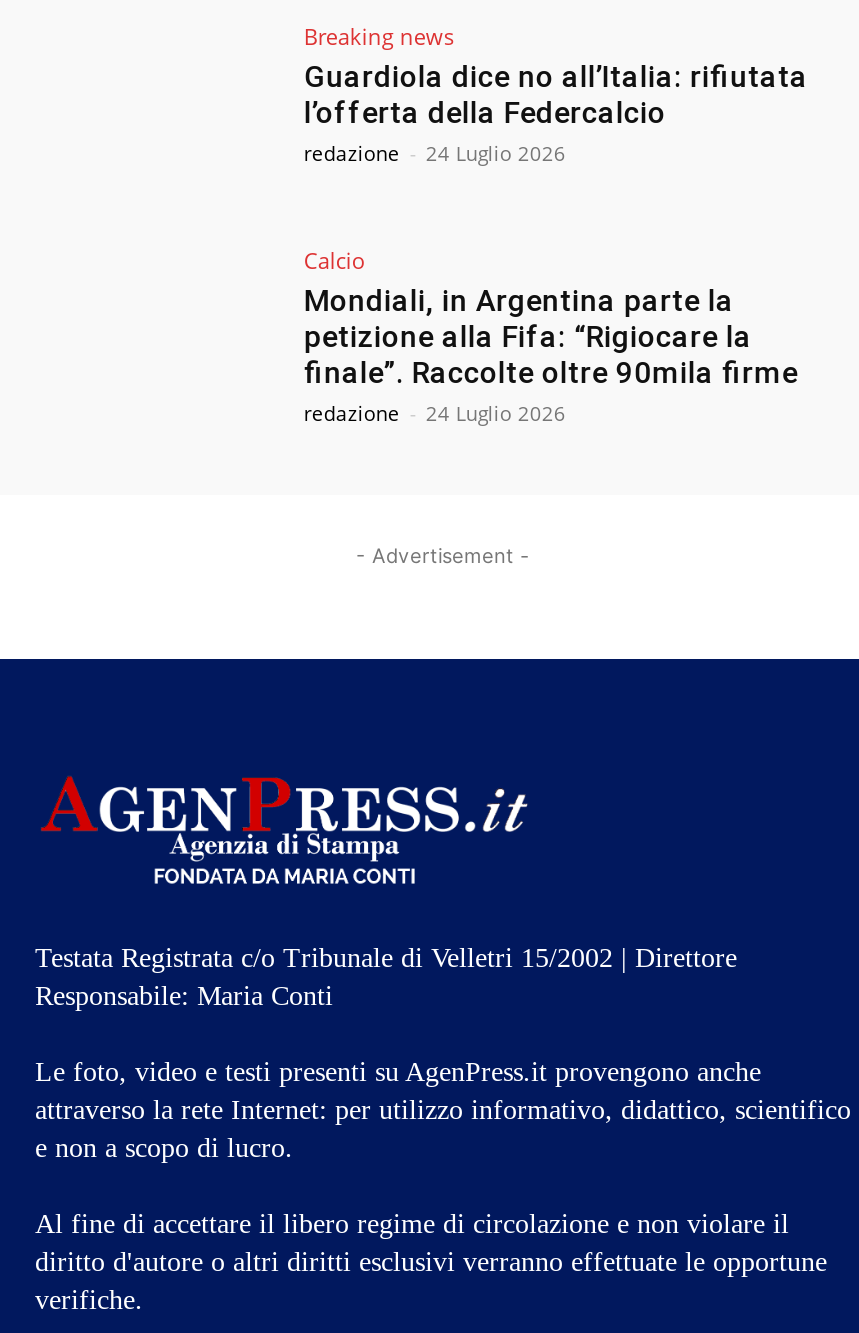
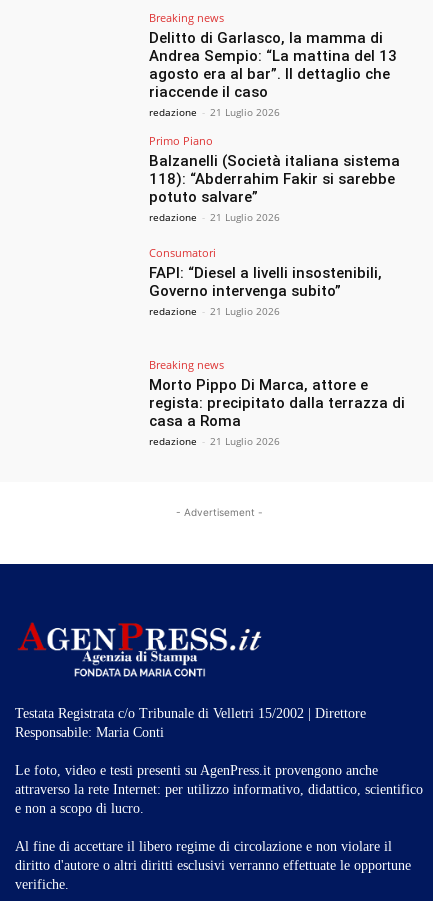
[304,59,808,167] Guardiola dice no all’Italia: rifiutata | l’offerta della Federcalcio | redazione - 24 Luglio 2026 -> [149,29,400,318] Delitto di Garlasco, la mamma di | Andrea Sempio: “La mattina del 13 | agosto era al bar”. Il dettaglio che | riaccende il caso | redazione - 21 Luglio 2026 | Primo Piano | Balzanelli (Società italiana sistema | 118): “Abderrahim Fakir si sarebbe | potuto salvare” | redazione - 21 Luglio 2026 | Consumatori | FAPI: “Diesel a livelli insostenibili, | Governo intervenga subito” | redazione - 21 Luglio 2026
[304,245,798,427] Calcio | Mondiali, in Argentina parte la | petizione alla Fifa: “Rigiocare la | finale”. Raccolte oltre 90mila firme | redazione - 24 Luglio 2026 -> [149,357,405,448] Breaking news | Morto Pippo Di Marca, attore e | regista: precipitato dalla terrazza di | casa a Roma | redazione - 21 Luglio 2026

